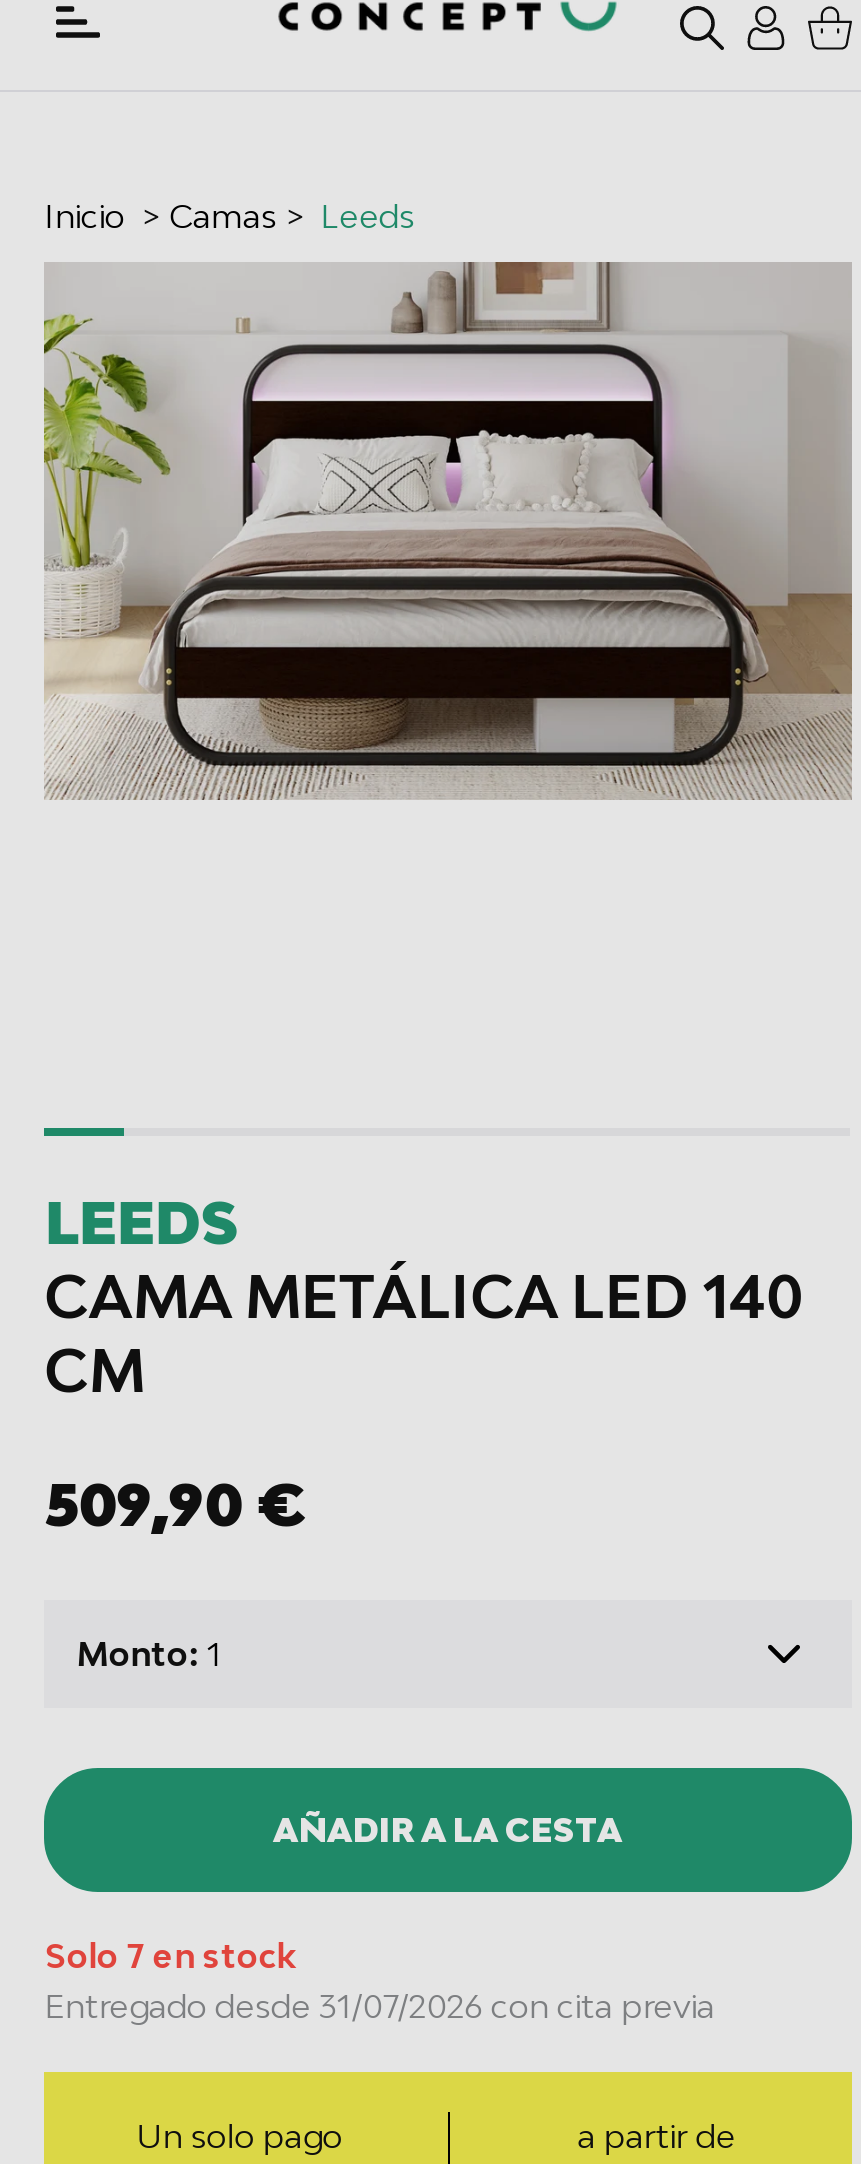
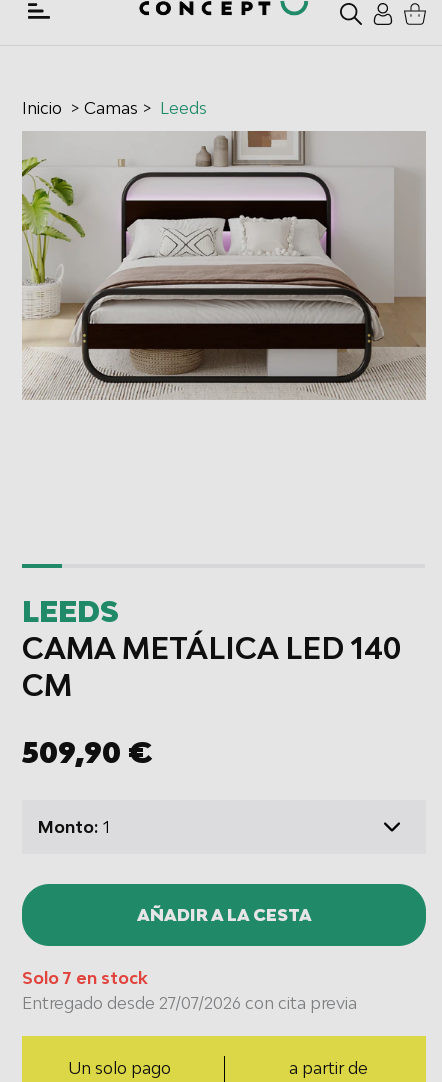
[45,1986,715,2026] Entregado desde 31/07/2026 con cita previa -> [22,993,357,1013] Entregado desde 27/07/2026 con cita previa

